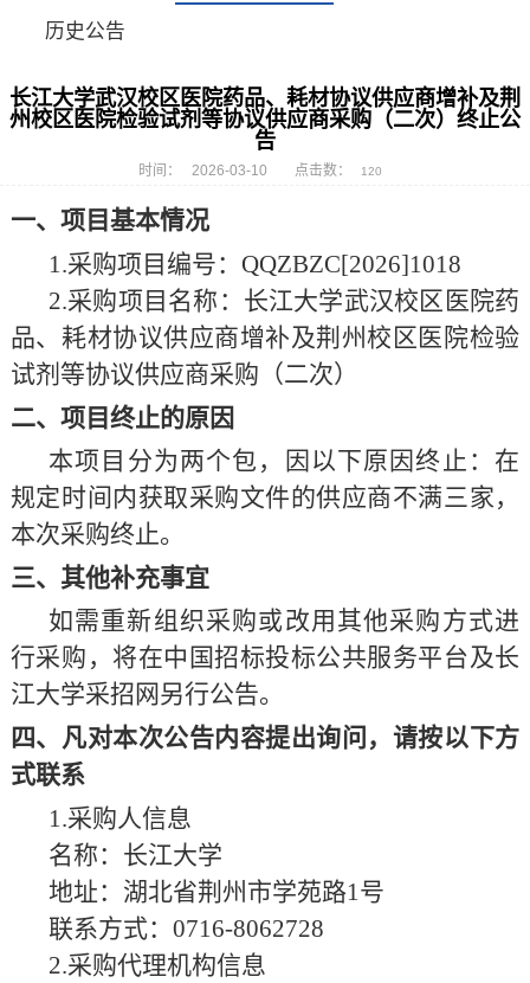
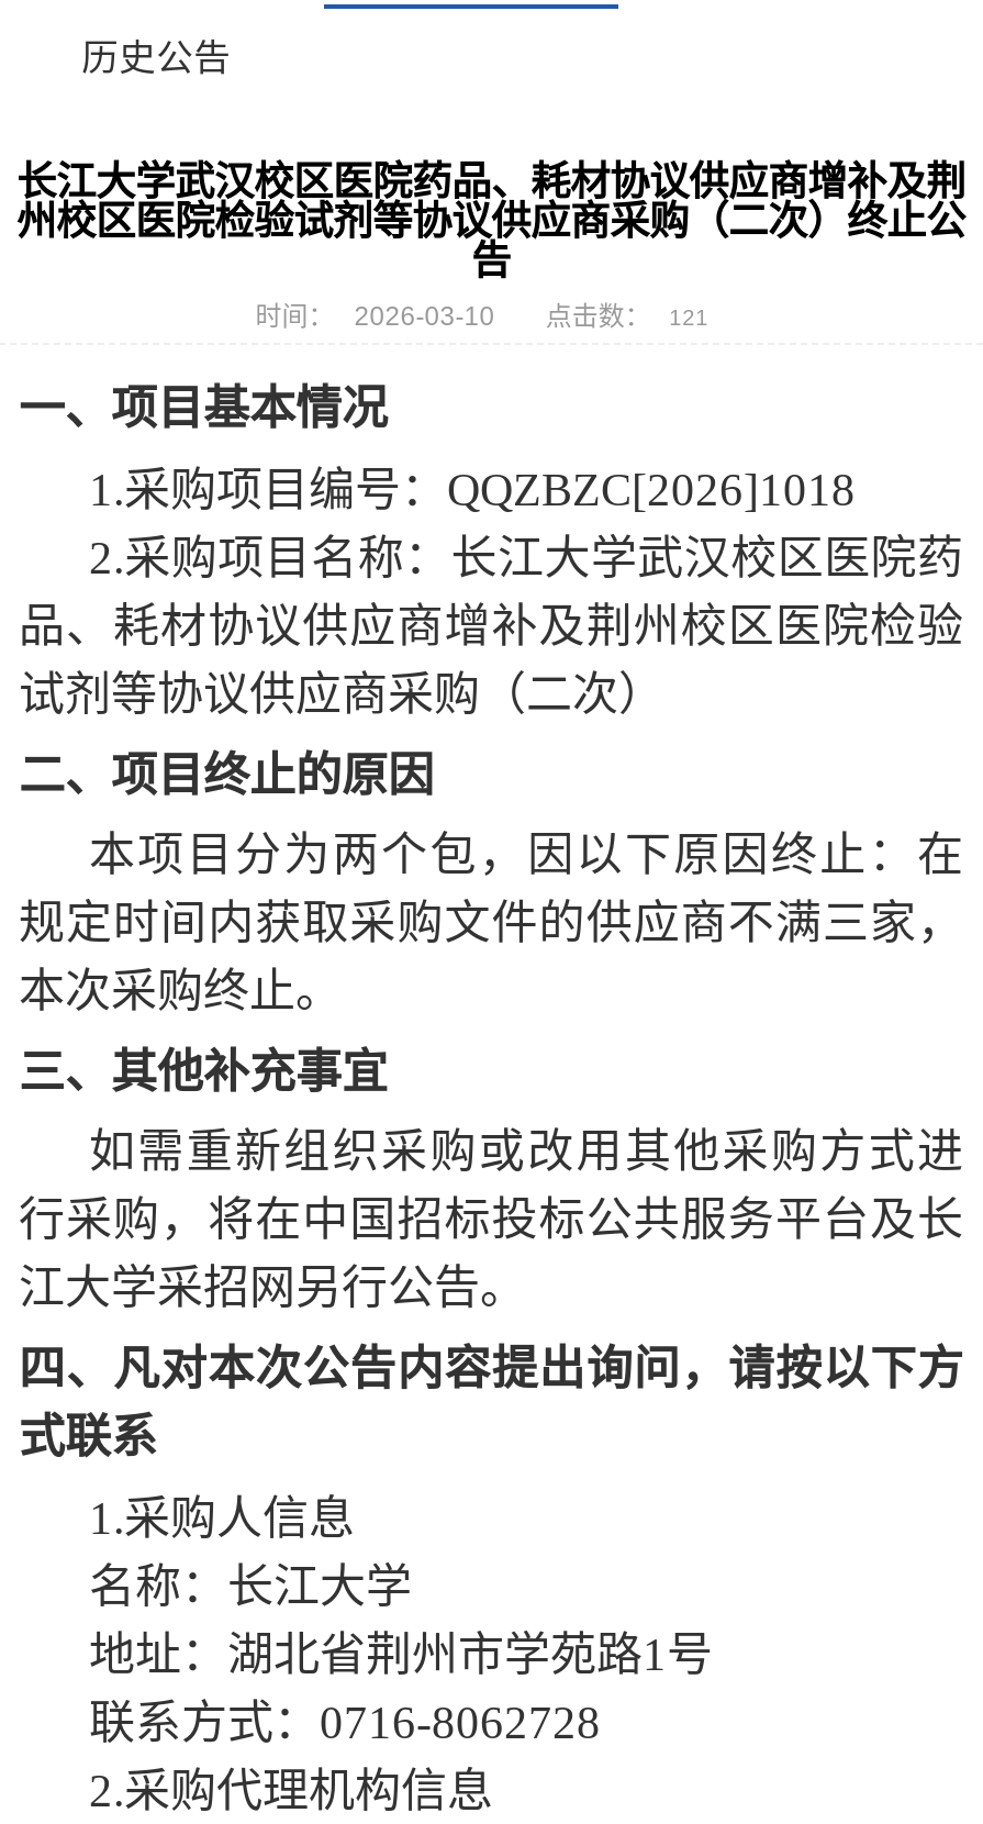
[138,162,382,179] 时间： 2026-03-10 点击数： 120 -> [255,302,709,332] 时间： 2026-03-10 点击数： 121

